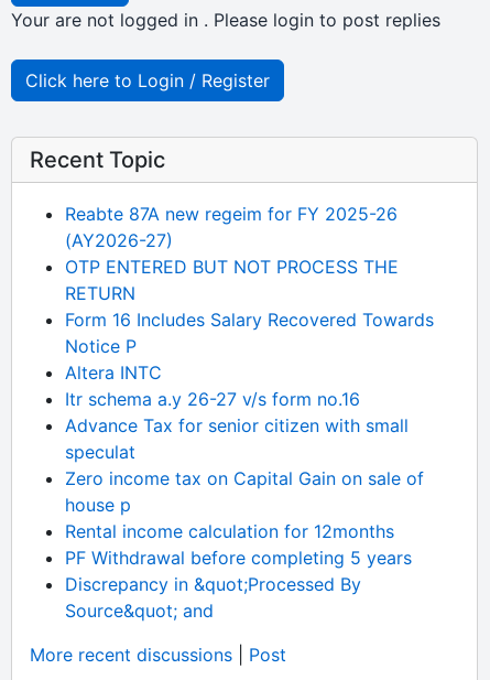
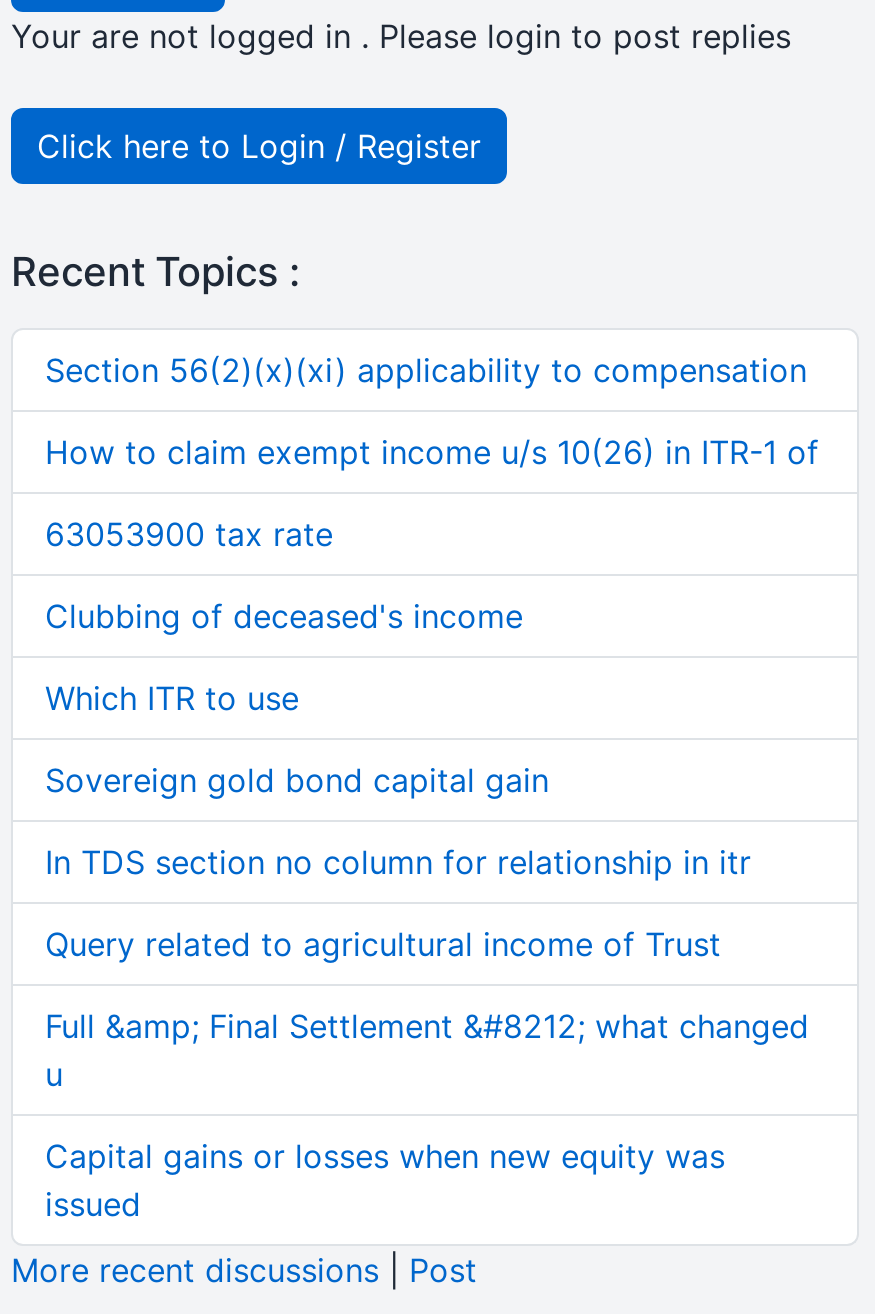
[30,147,434,622] Recent Topic | Reabte 87A new regeim for FY 2025-26 | (AY2026-27) | OTP ENTERED BUT NOT PROCESS THE | RETURN | Form 16 Includes Salary Recovered Towards | Notice P | Altera INTC | Itr schema a.y 26-27 v/s form no.16 | Advance Tax for senior citizen with small | speculat | Zero income tax on Capital Gain on sale of | house p | Rental income calculation for 12months | PF Withdrawal before completing 5 years | Discrepancy in &quot;Processed By | Source&quot; and -> [11,249,819,1225] Recent Topics : | Section 56(2)(x)(xi) applicability to compensation | How to claim exempt income u/s 10(26) in ITR-1 of | 63053900 tax rate | Clubbing of deceased's income | Which ITR to use | Sovereign gold bond capital gain | In TDS section no column for relationship in itr | Query related to agricultural income of Trust | Full &amp; Final Settlement &#8212; what changed | u | Capital gains or losses when new equity was | issued

